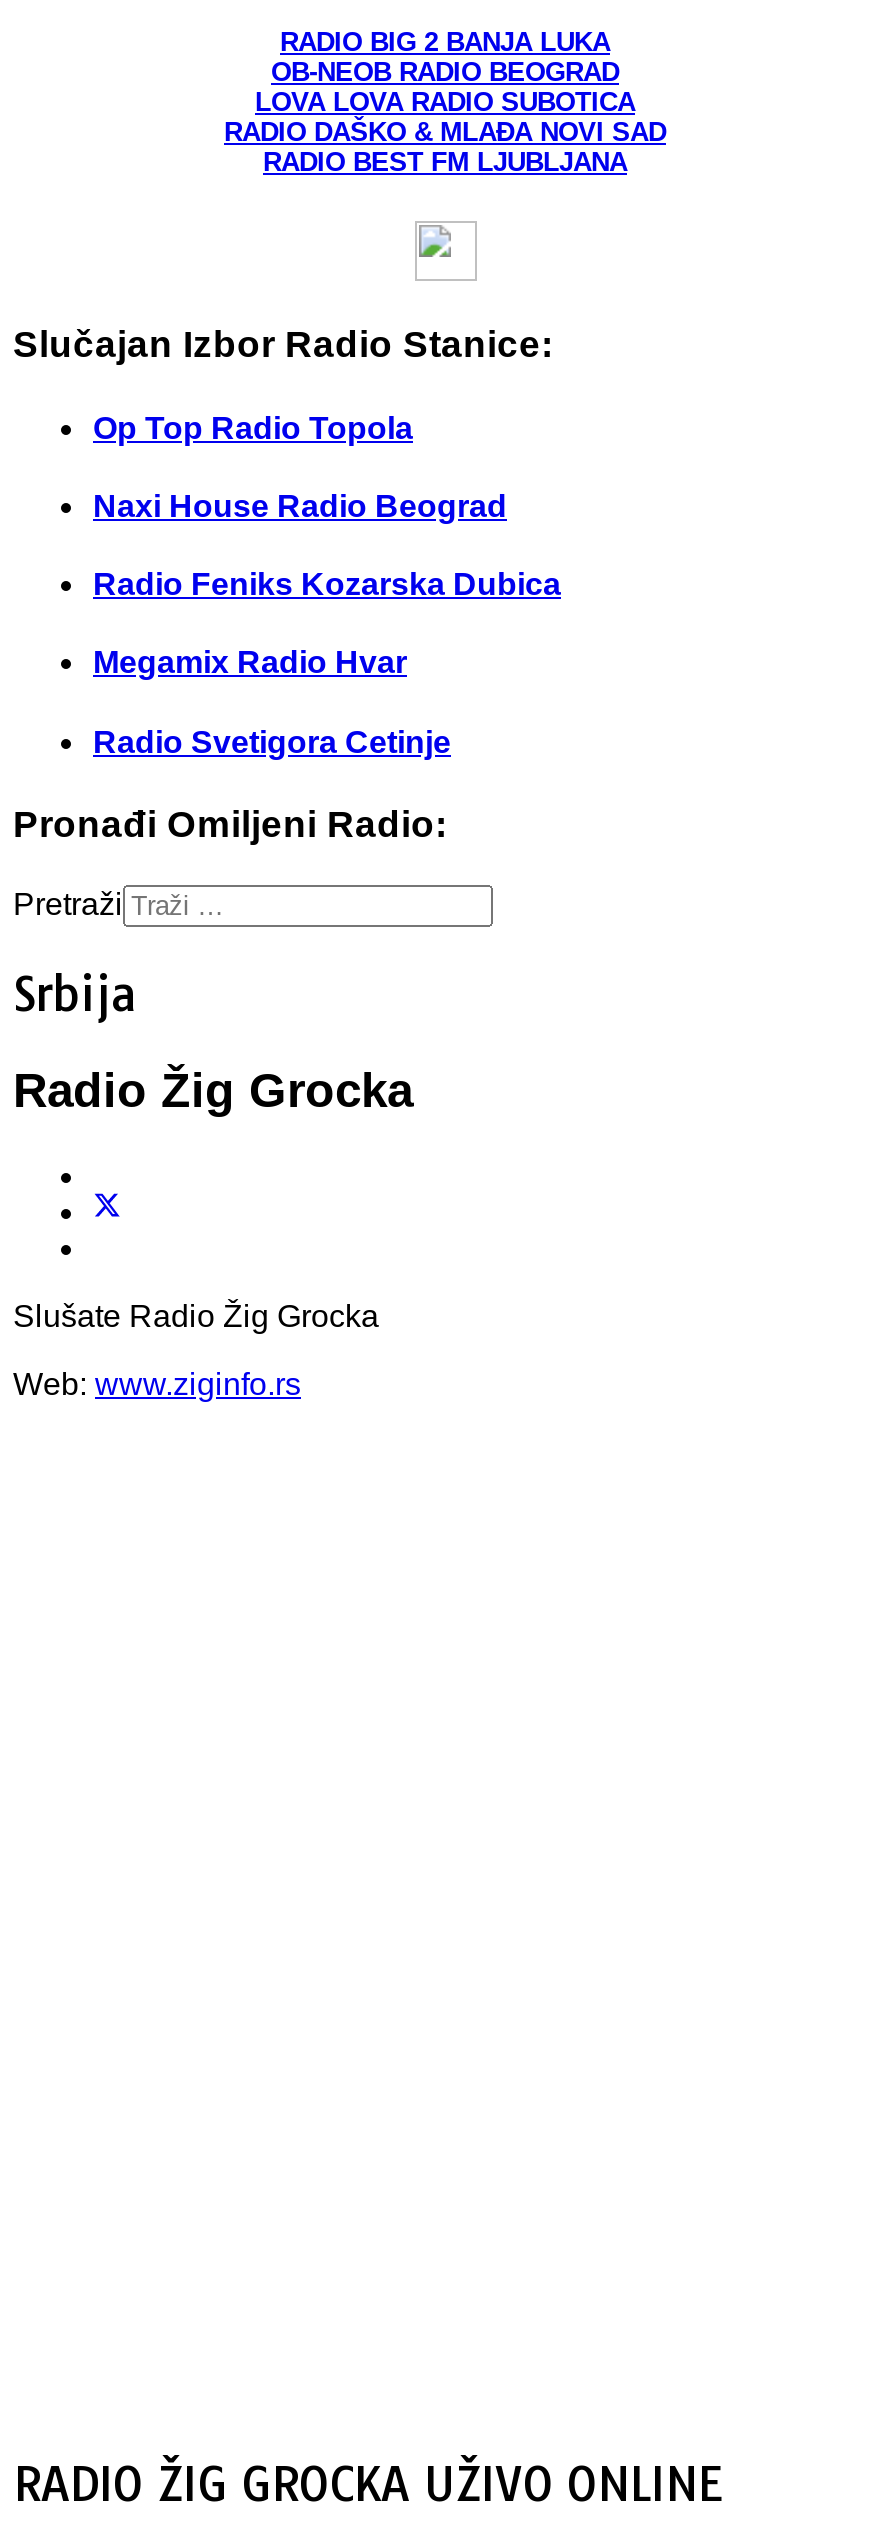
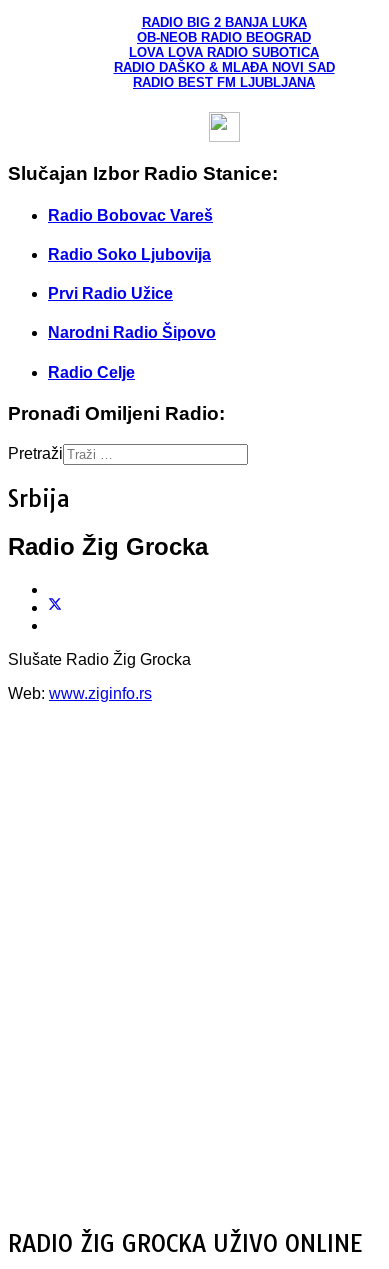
[93,410,413,444] Op Top Radio Topola -> [48,207,213,224] Radio Bobovac Vareš
[93,489,507,523] Naxi House Radio Beograd -> [48,246,211,263] Radio Soko Ljubovija
[93,567,561,601] Radio Feniks Kozarska Dubica -> [48,285,173,302] Prvi Radio Užice
[93,646,407,680] Megamix Radio Hvar -> [48,324,216,341] Narodni Radio Šipovo
[93,724,451,758] Radio Svetigora Cetinje -> [48,364,135,381] Radio Celje

